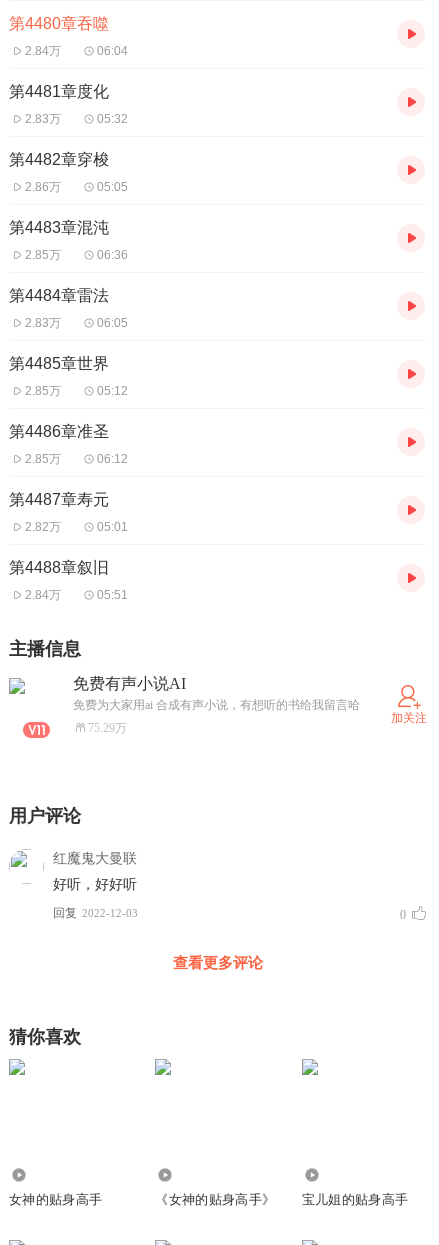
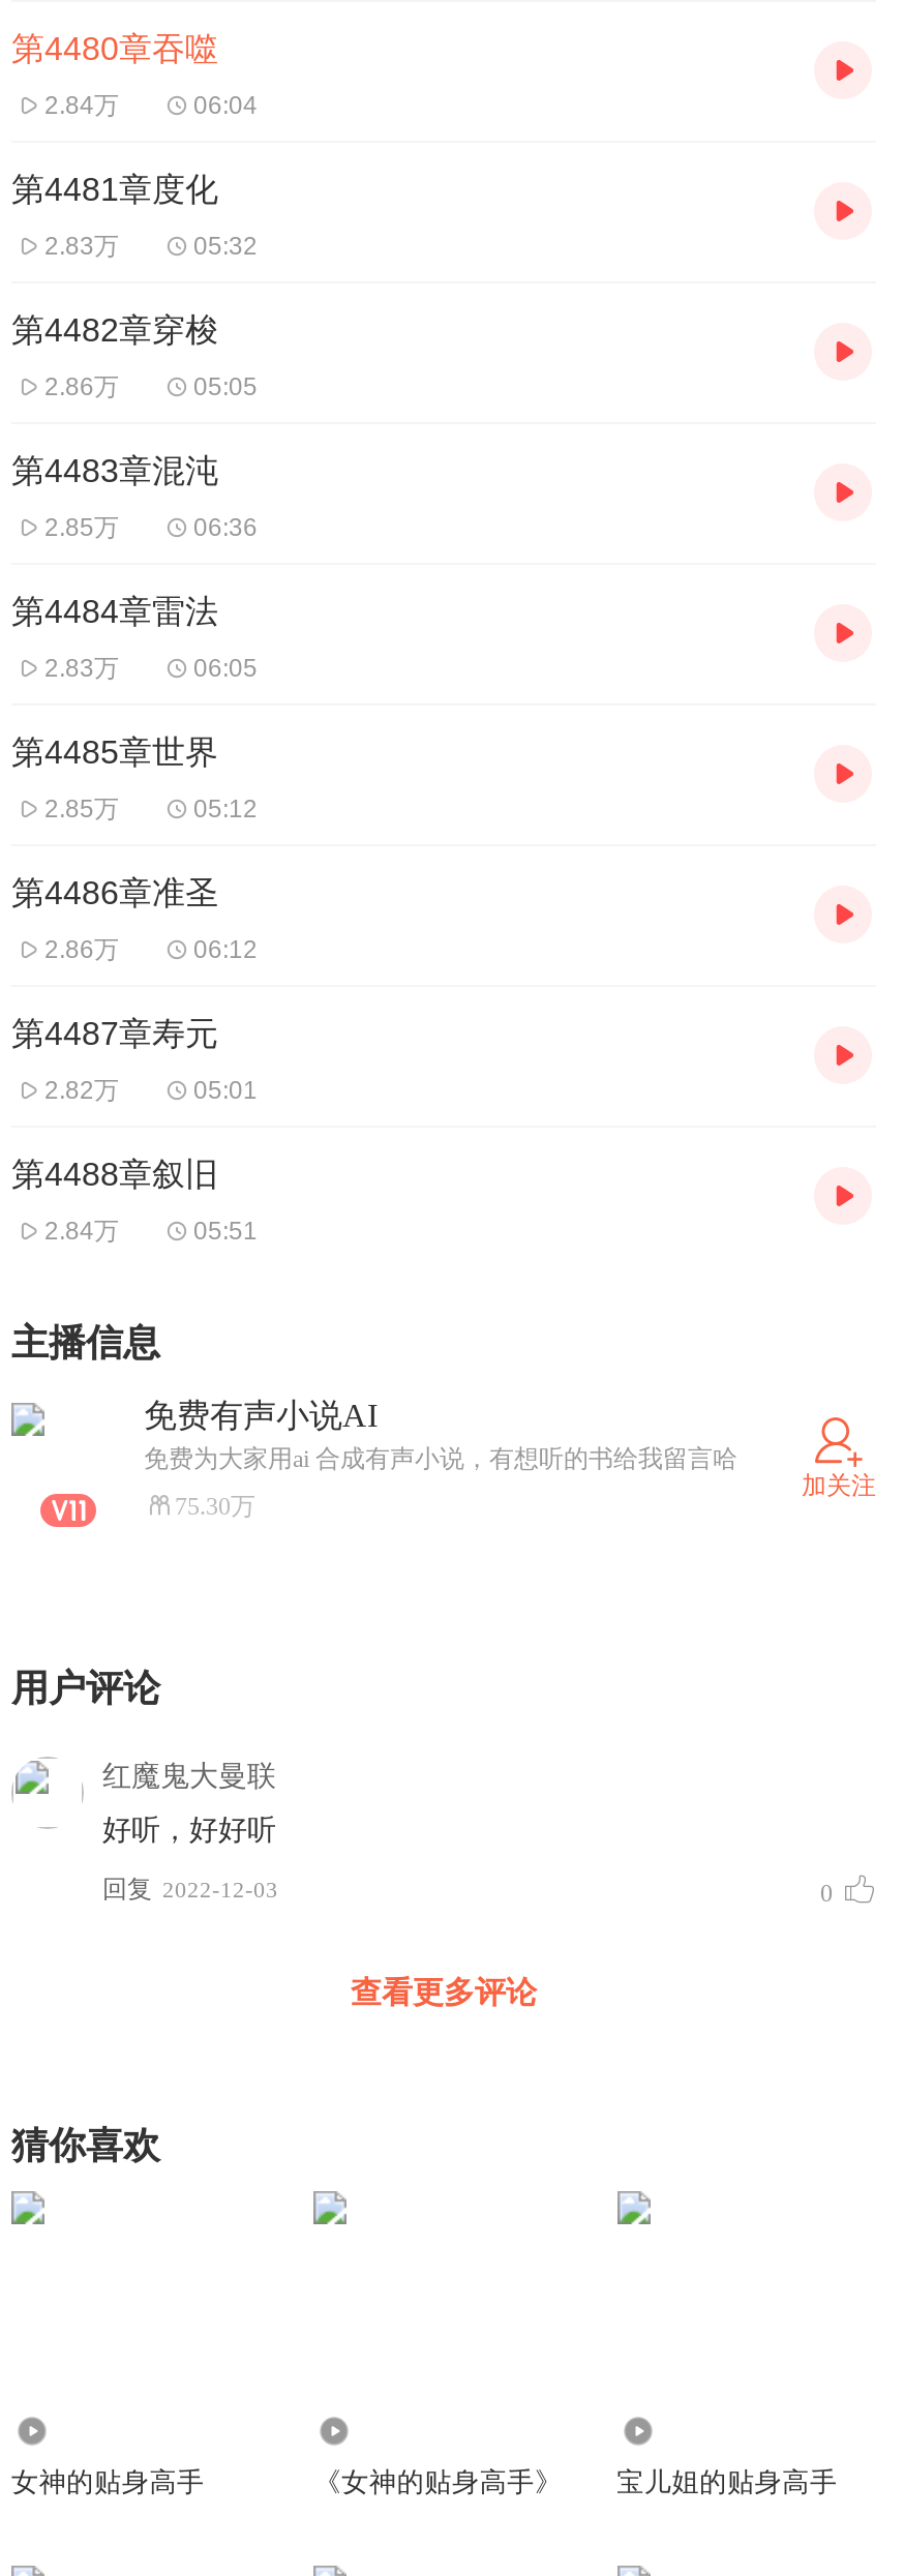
[25,452,61,466] 2.85万 -> [44,935,119,964] 2.86万
[88,721,127,735] 75.29万 -> [175,1492,255,1521] 75.30万

